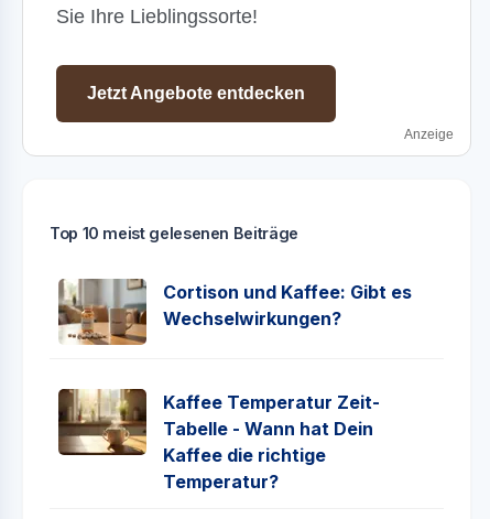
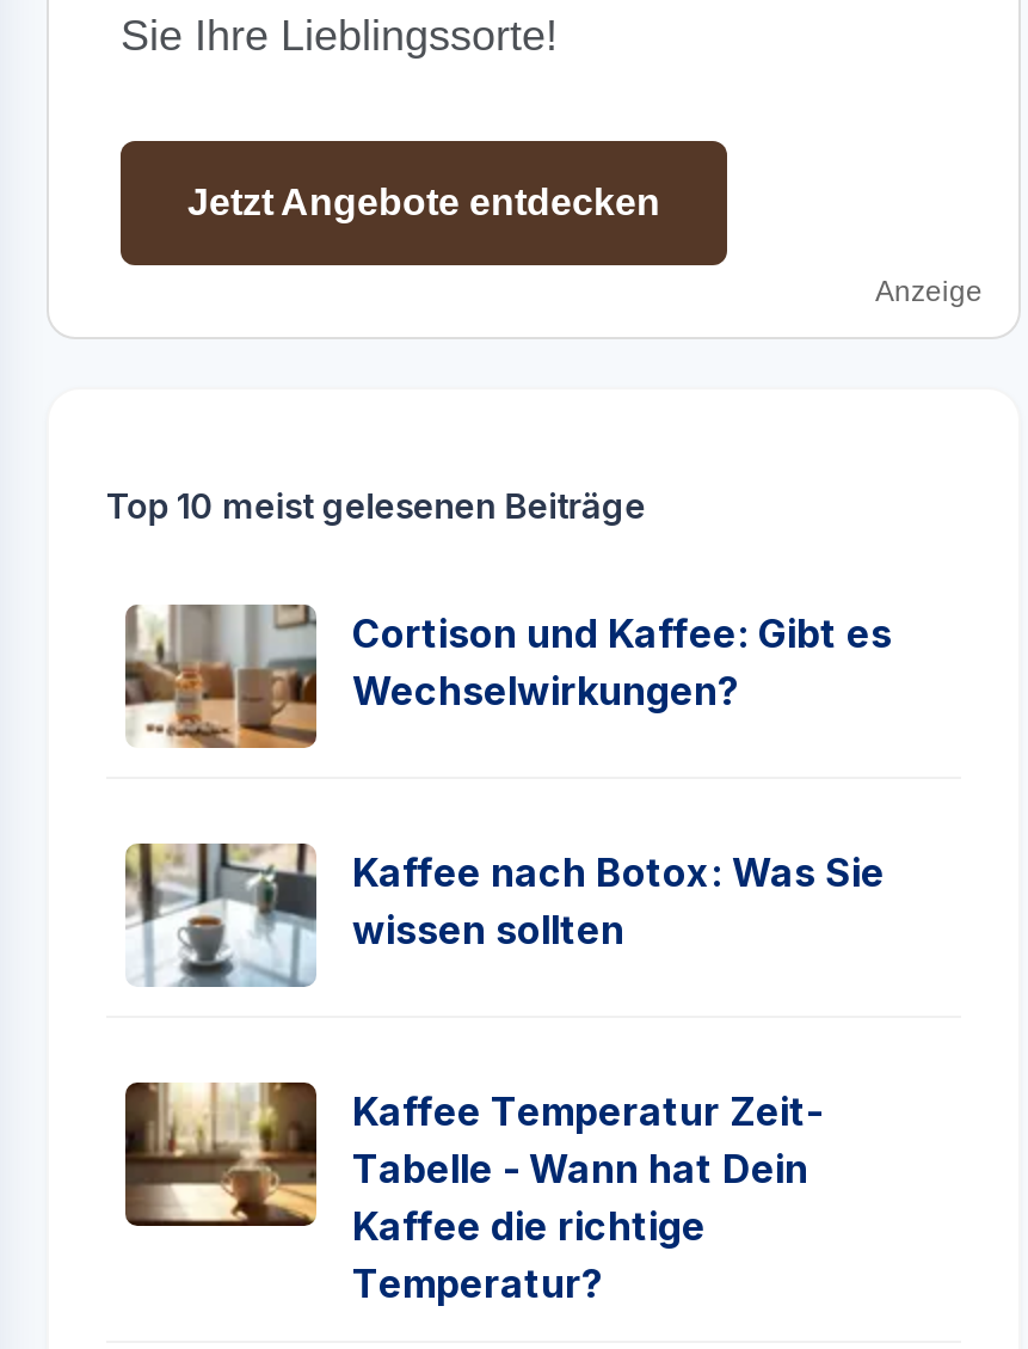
none -> [125,844,885,989] [image] | Kaffee nach Botox: Was Sie | wissen sollten

